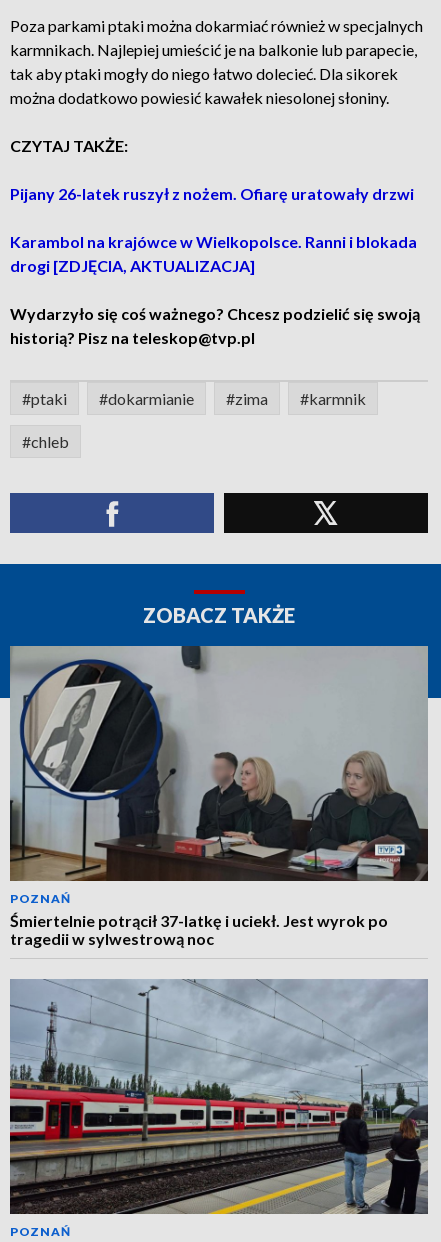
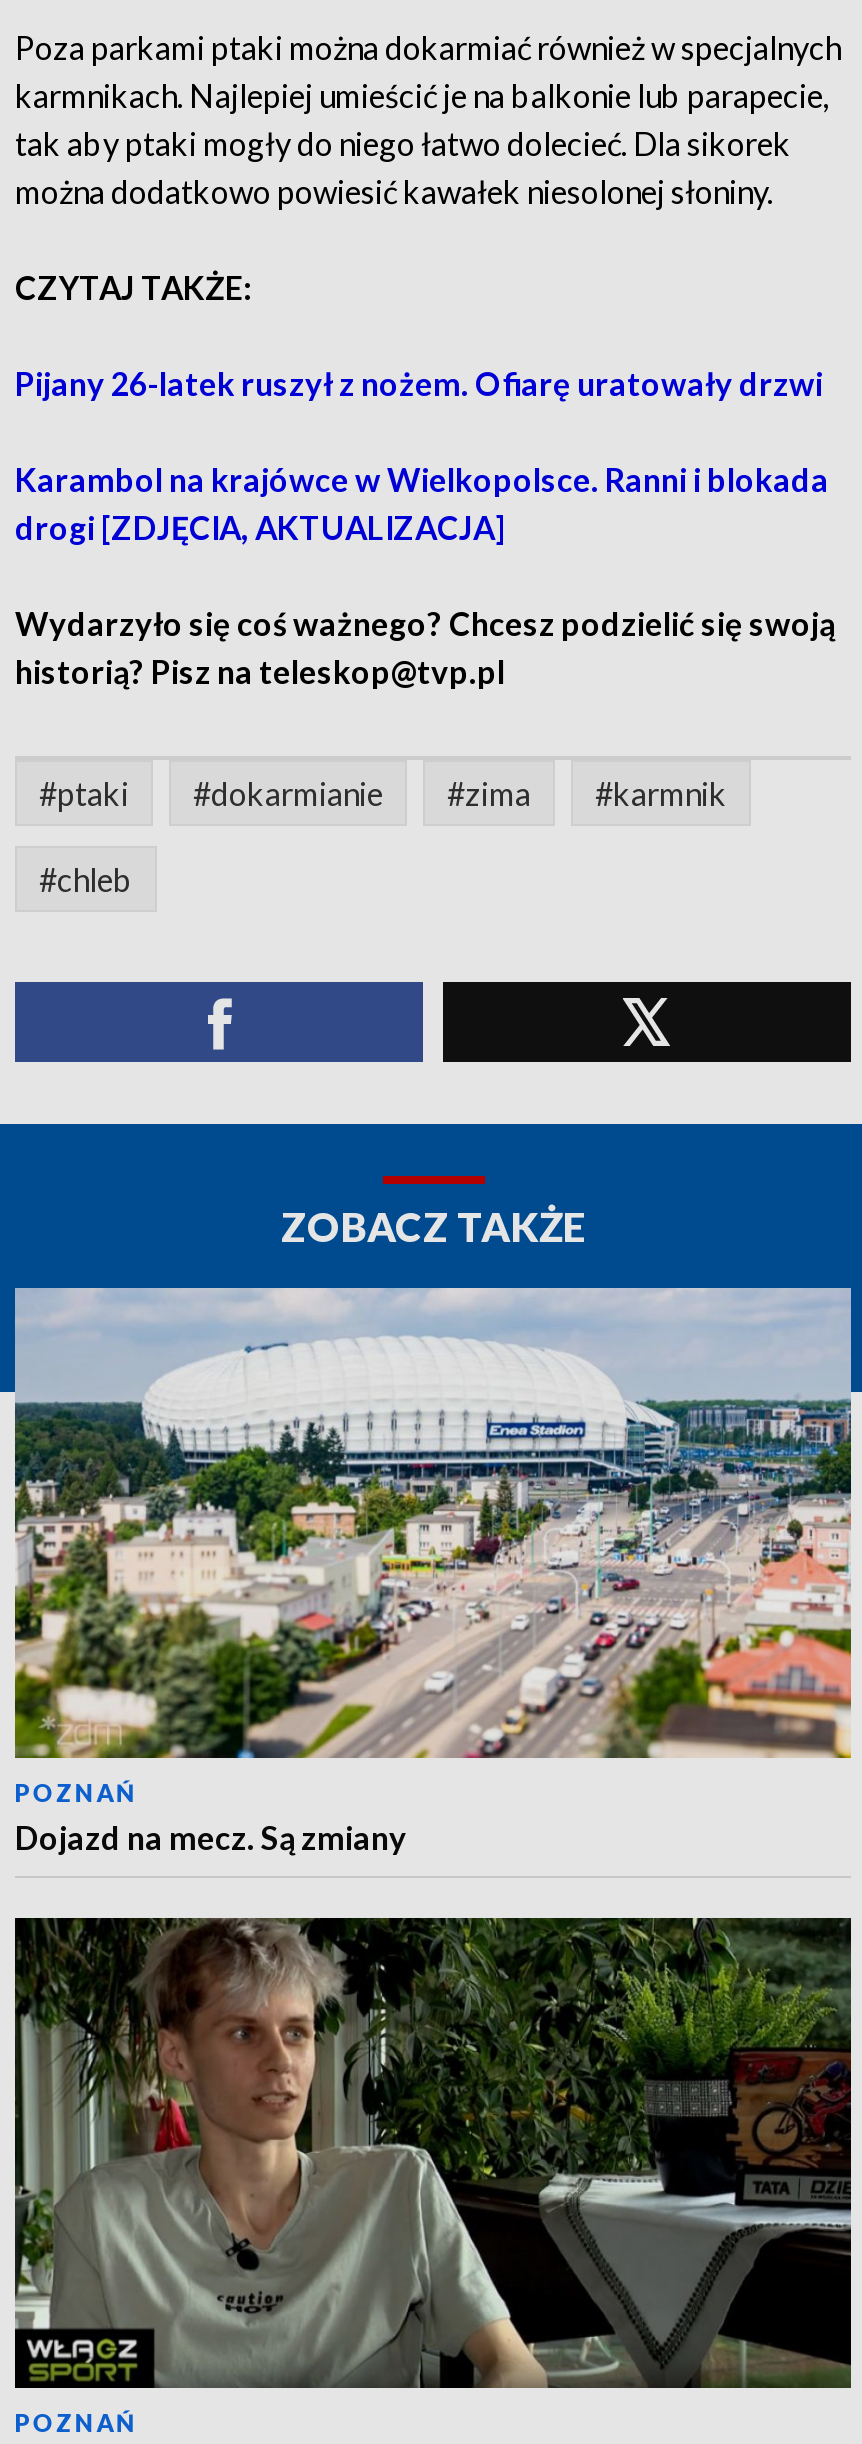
[9,645,429,948] [image] | Śmiertelnie potrącił 37-latkę i uciekł. Jest wyrok po | tragedii w sylwestrową noc -> [13,1286,853,1856] [image] | Dojazd na mecz. Są zmiany
[9,979,428,1215] [image] -> [13,1916,853,2390] [image]

